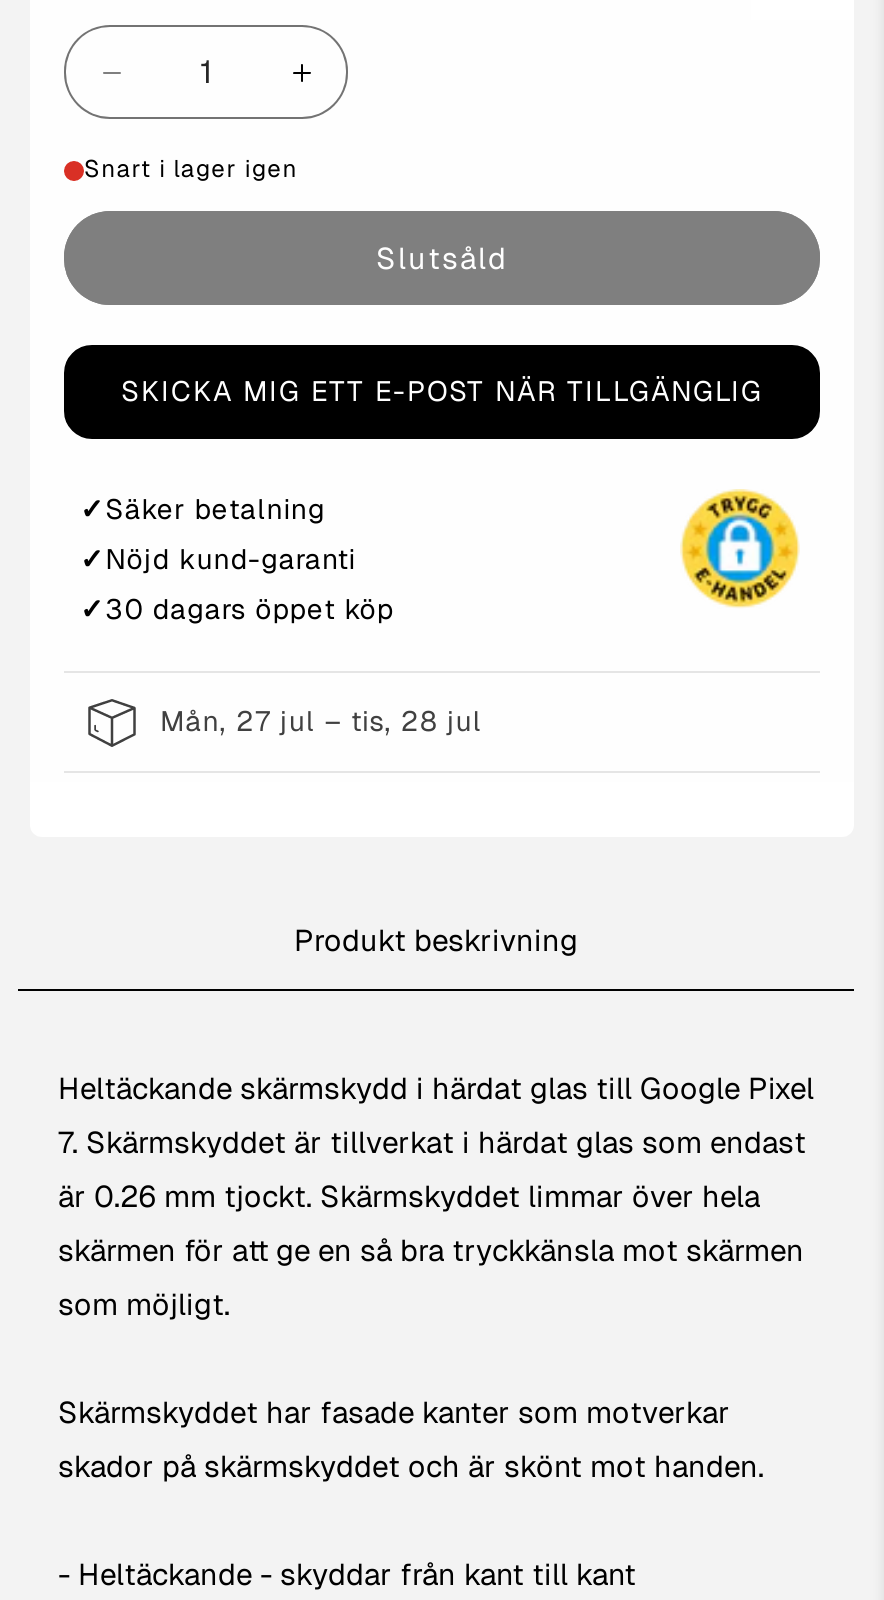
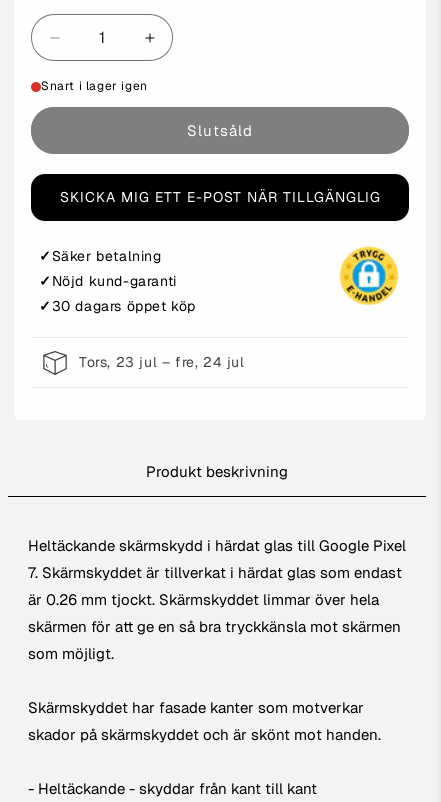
[160,703,482,739] Mån, 27 jul – tis, 28 jul -> [79,353,245,371] Tors, 23 jul – fre, 24 jul

